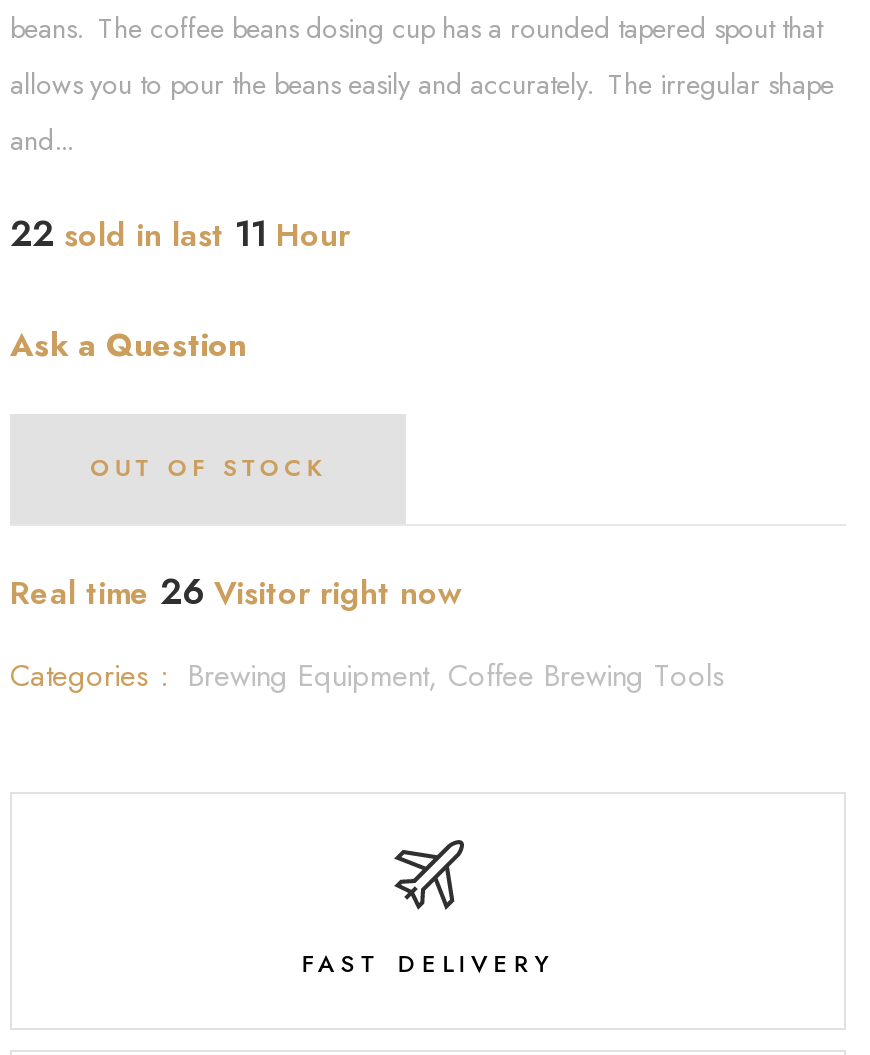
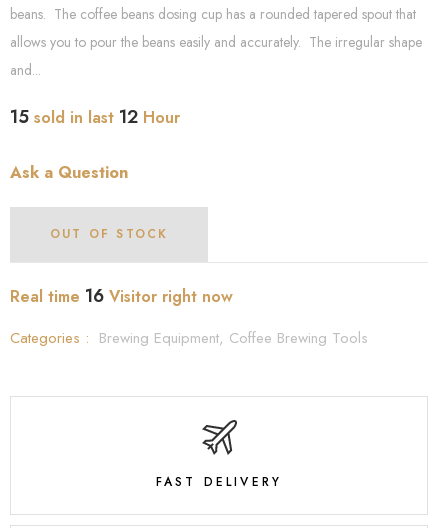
[10,208,350,260] 22 sold in last 11 Hour -> [10,104,180,130] 15 sold in last 12 Hour
[10,566,462,618] Real time 26 Visitor right now -> [10,283,233,309] Real time 16 Visitor right now

